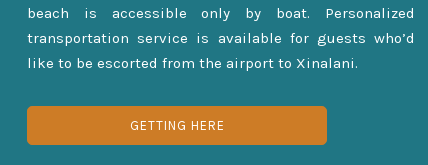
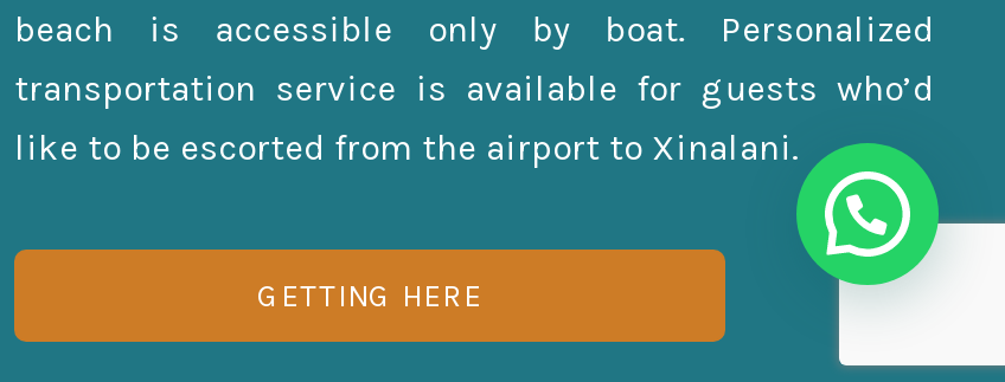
none -> [796,142,998,369] [image]

